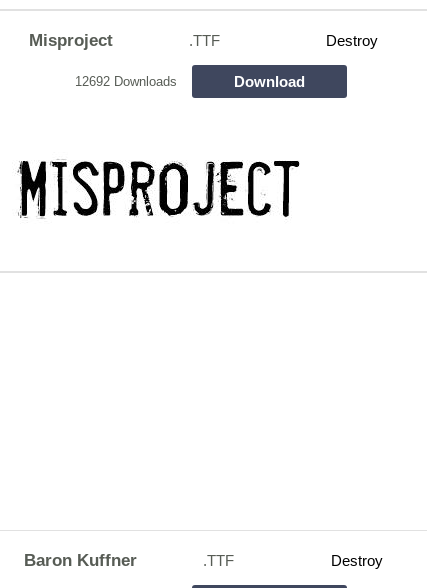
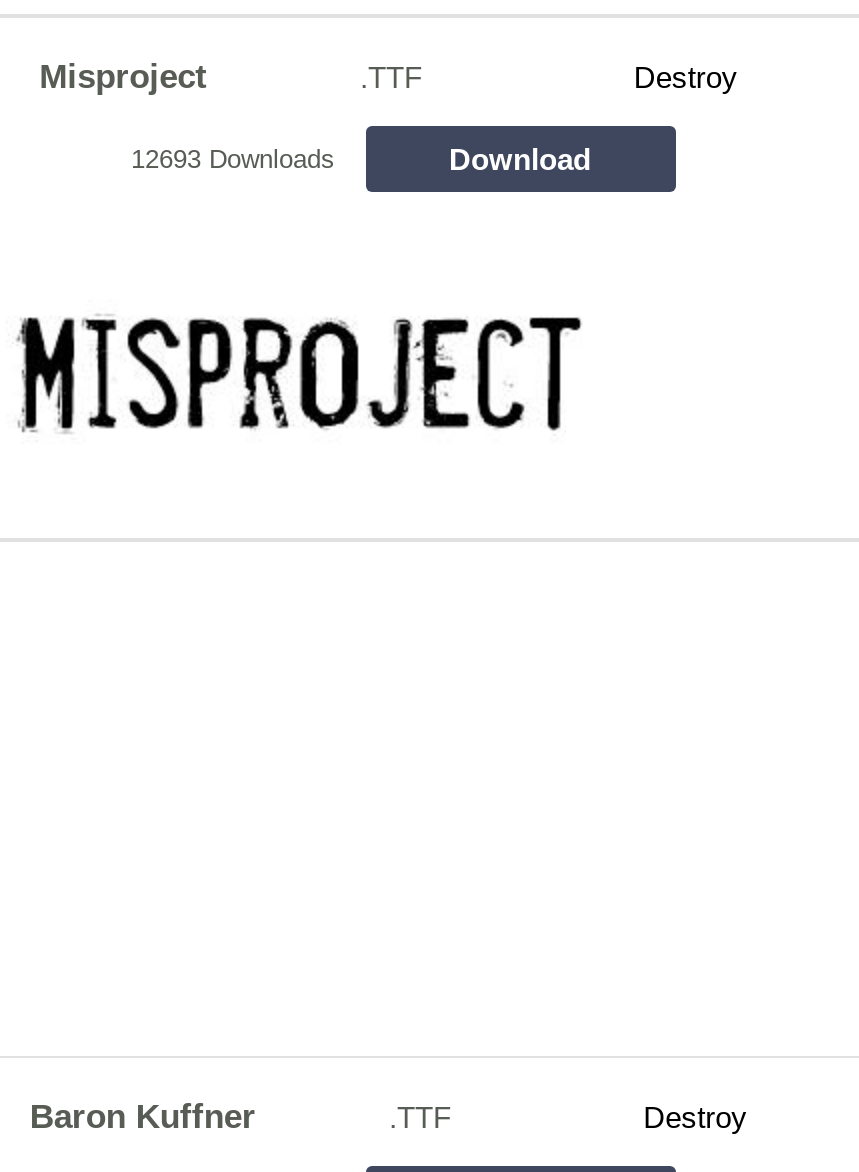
[74,74,176,89] 12692 Downloads -> [131,144,335,174] 12693 Downloads

